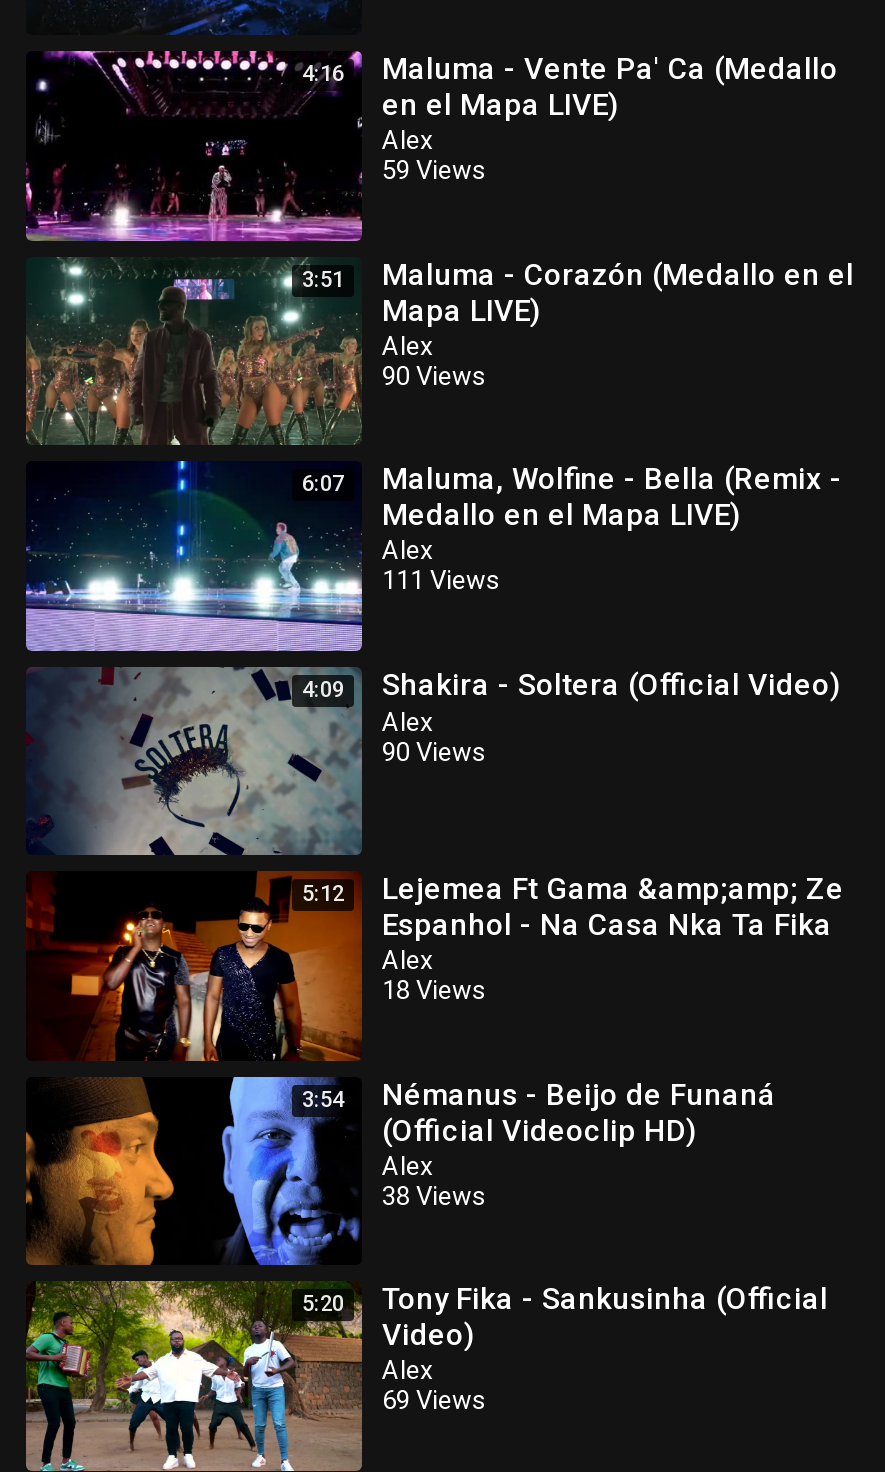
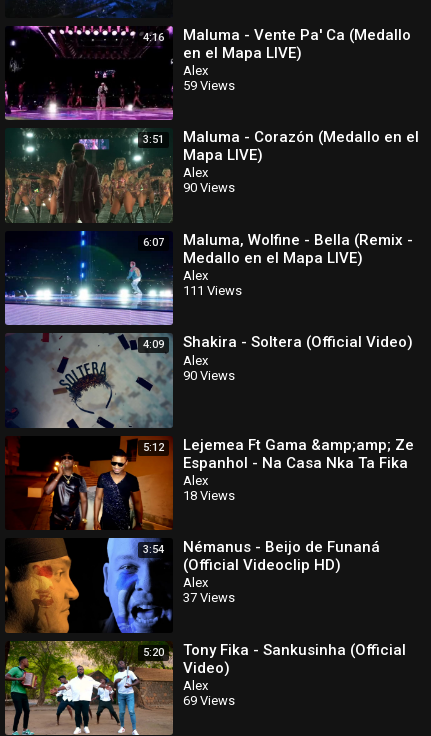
[382,1180,486,1210] 38 Views -> [183,590,235,605] 37 Views

